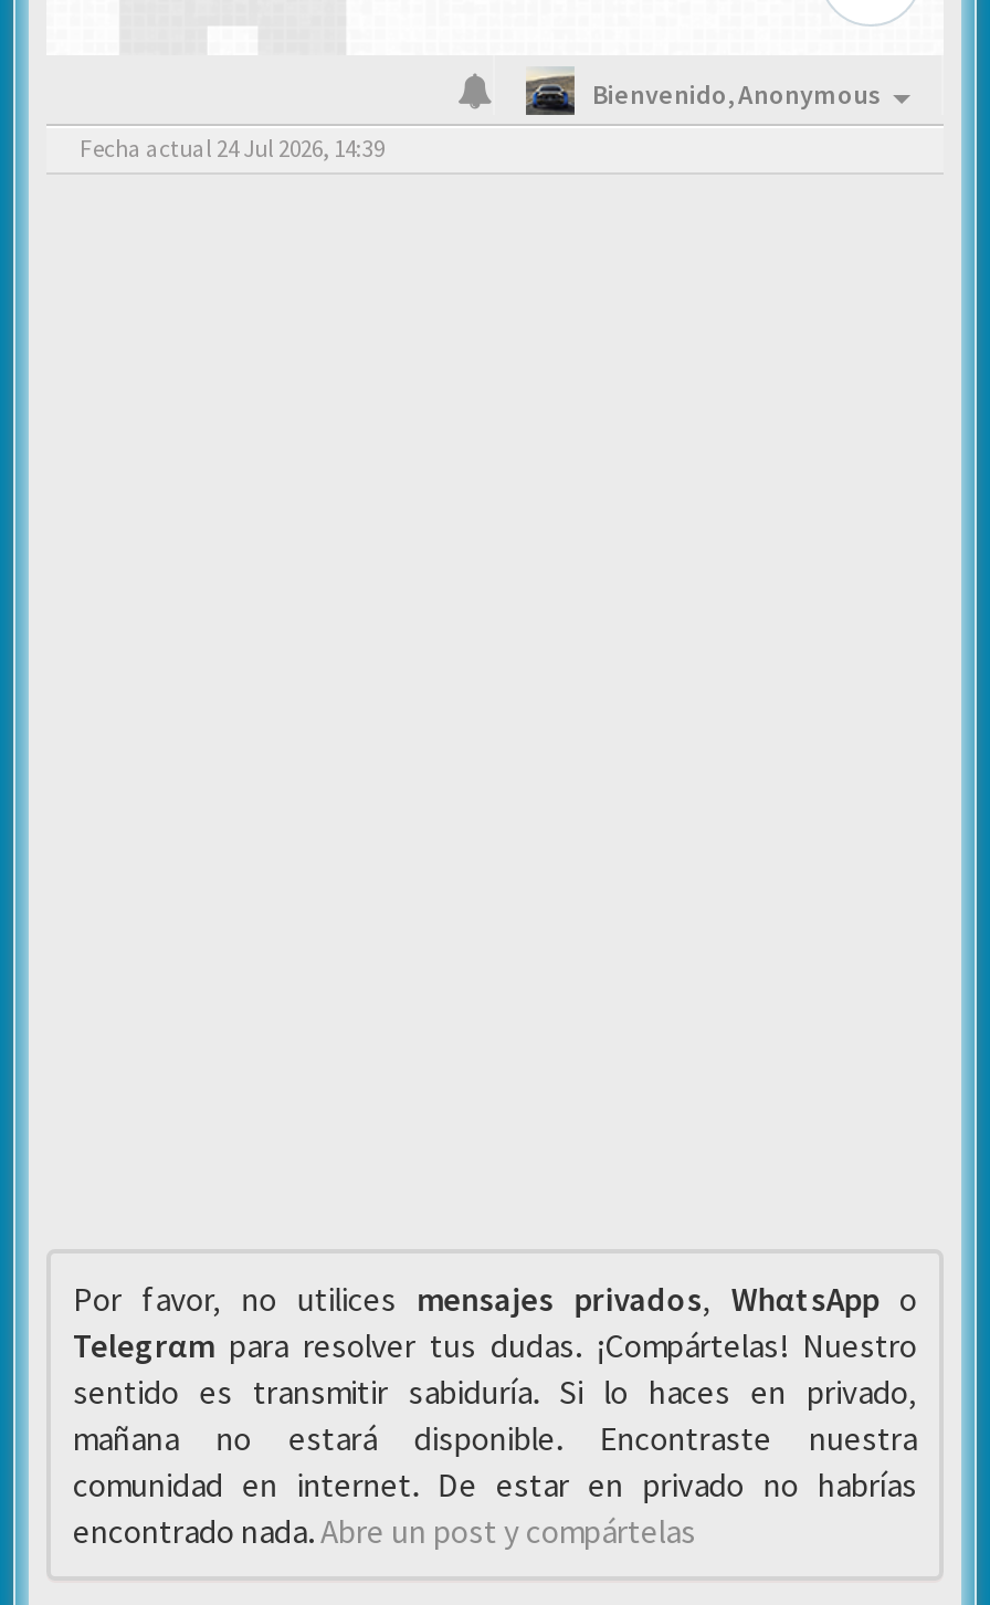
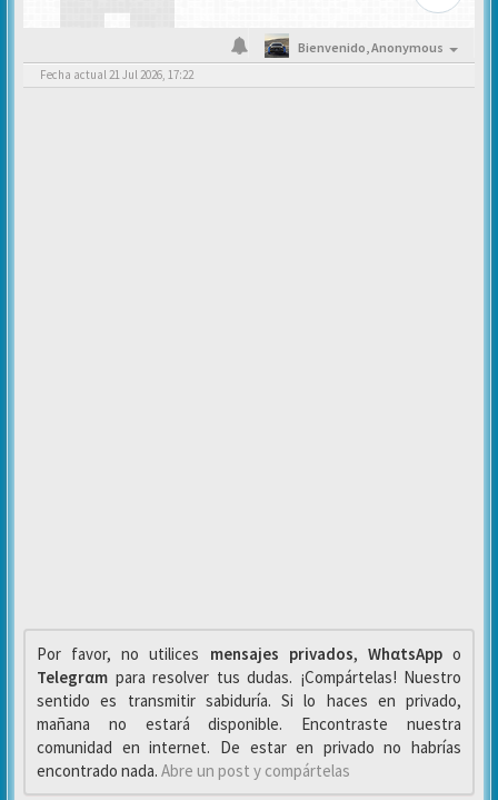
[80,133,385,164] Fecha actual 24 Jul 2026, 14:39 -> [40,67,193,82] Fecha actual 21 Jul 2026, 17:22

